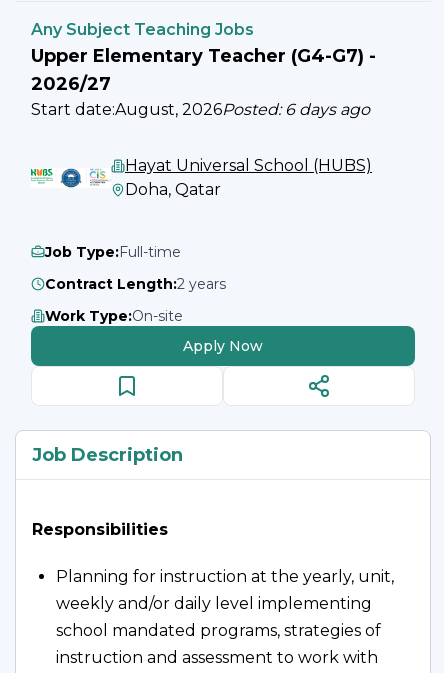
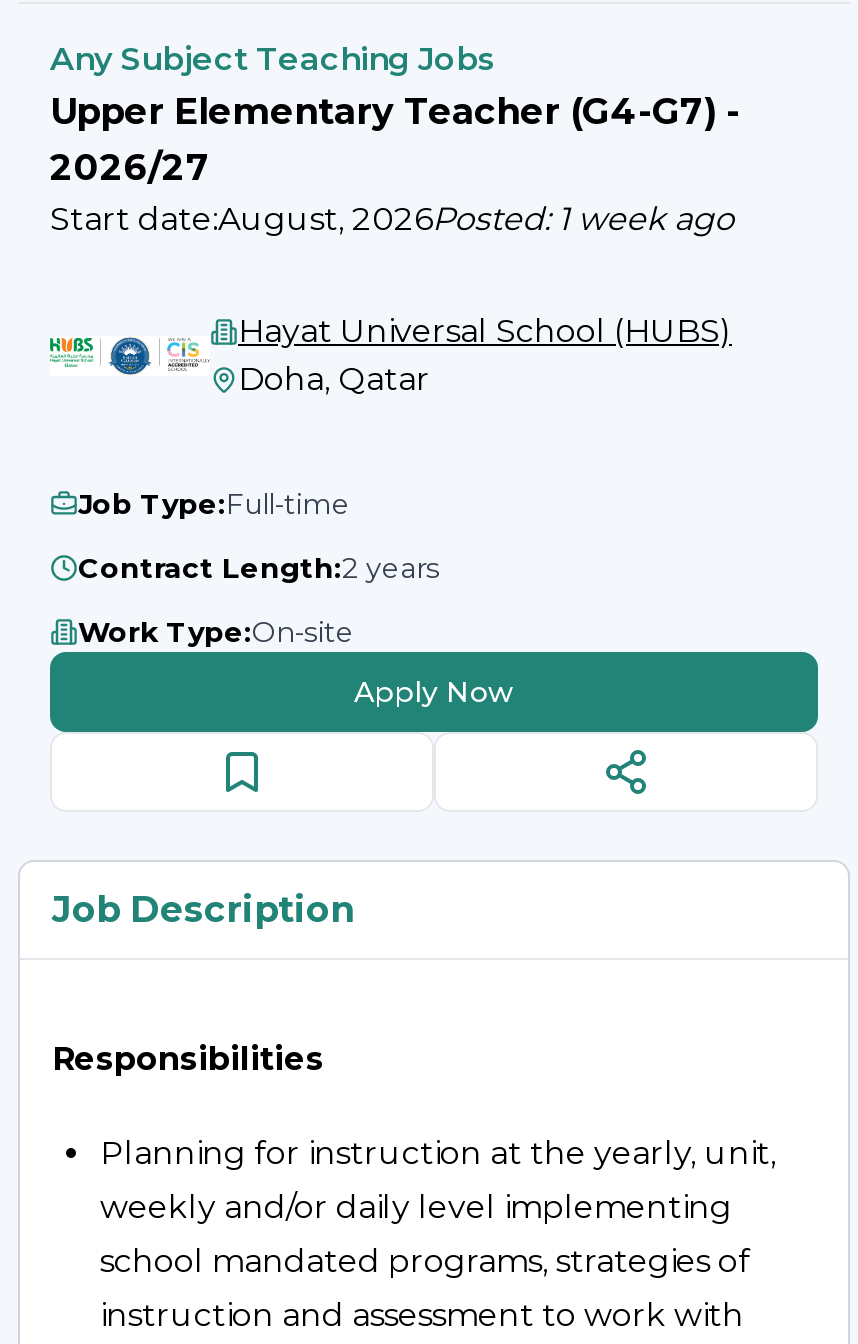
[31,100,370,119] Start date:August, 2026Posted: 6 days ago -> [50,200,734,238] Start date:August, 2026Posted: 1 week ago

